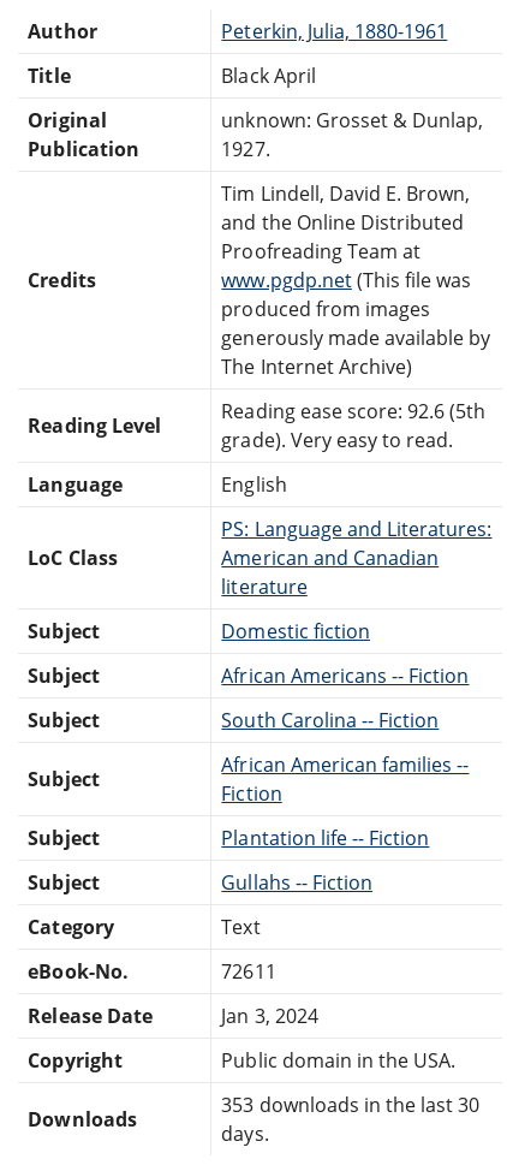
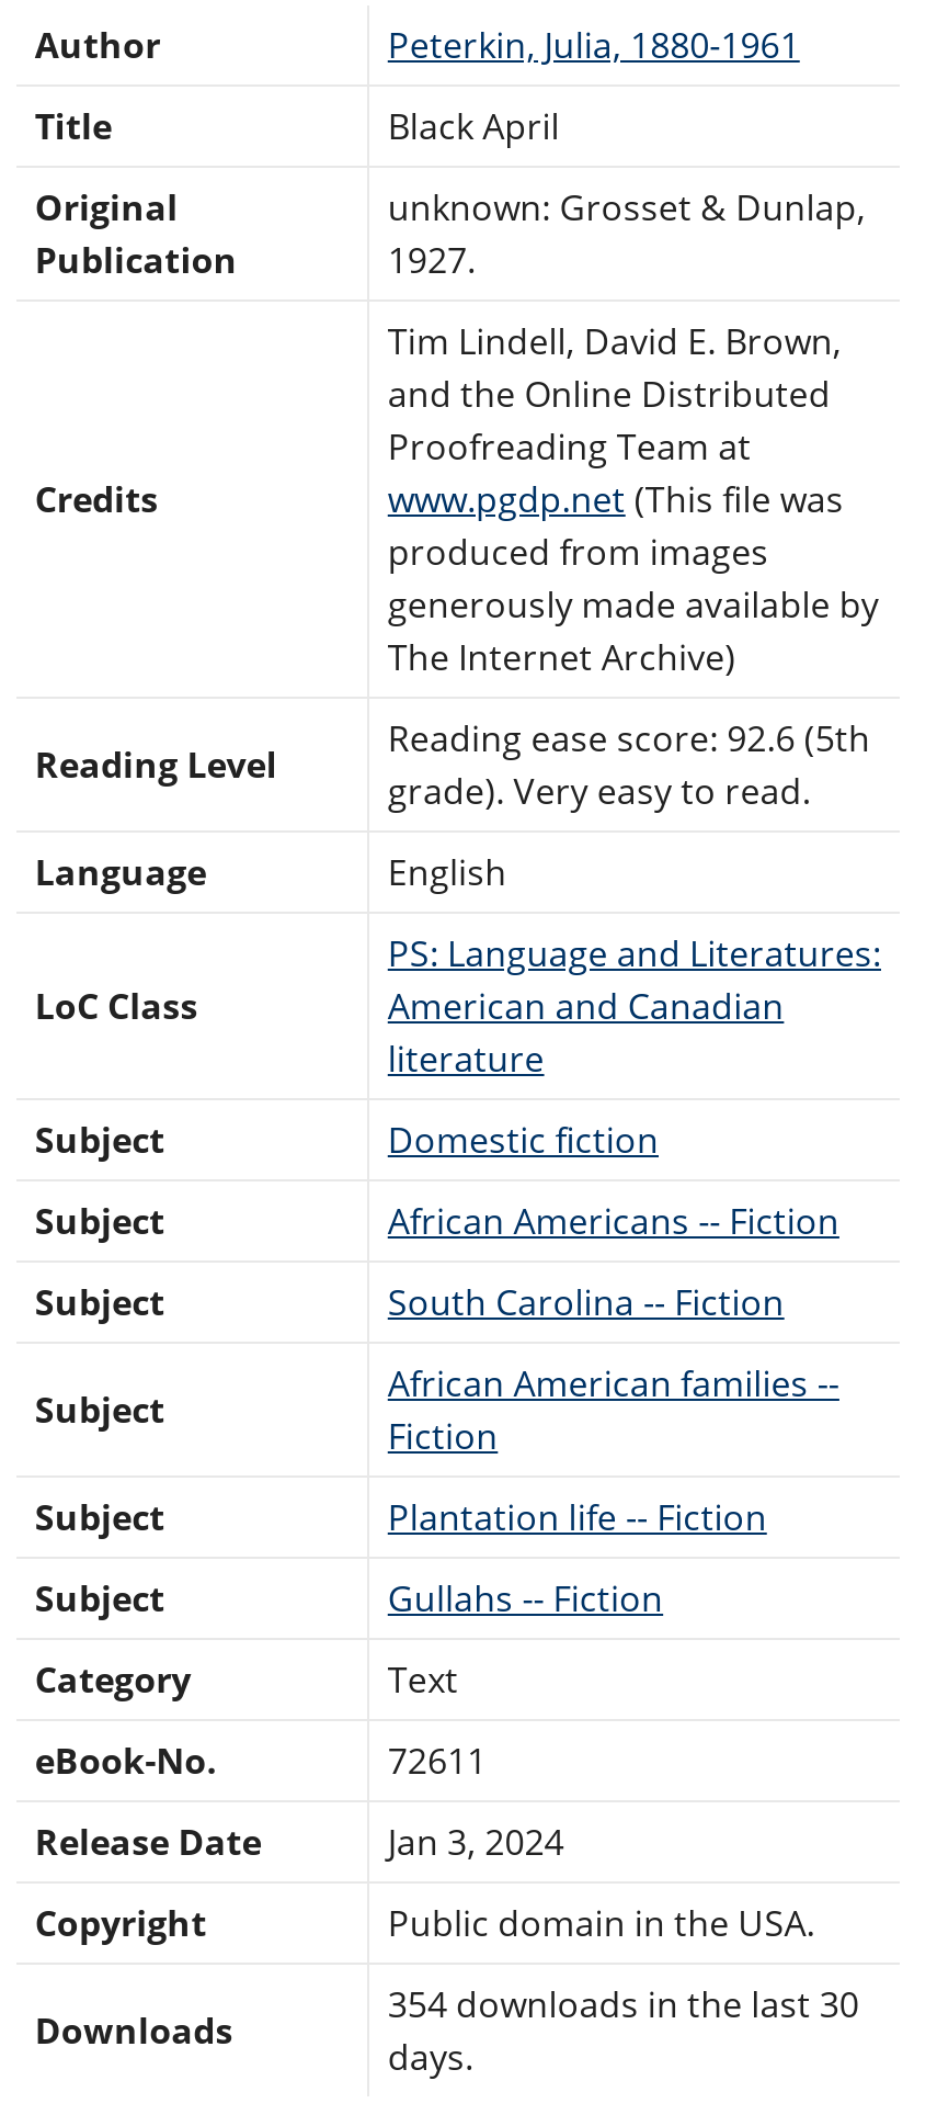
[222,1091,480,1118] 353 downloads in the last 30 -> [388,1979,859,2027] 354 downloads in the last 30

